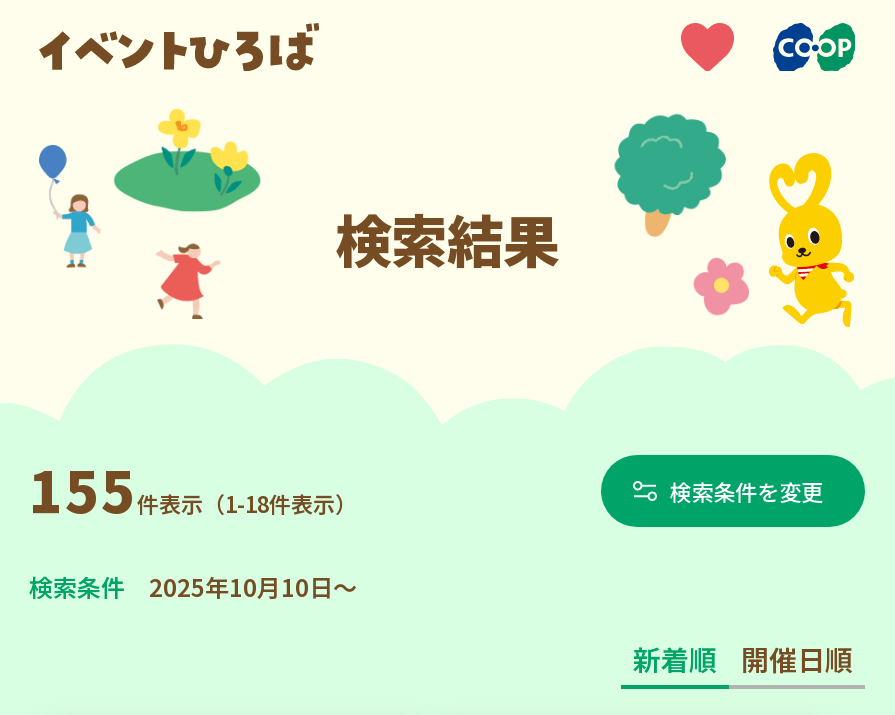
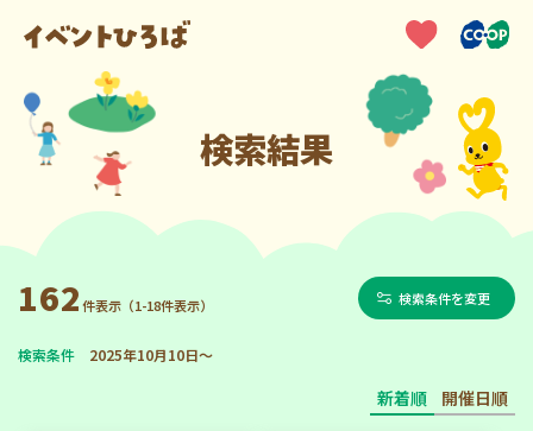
[29,449,357,529] 155件表示（1-18件表示） -> [18,273,213,321] 162件表示（1-18件表示）

